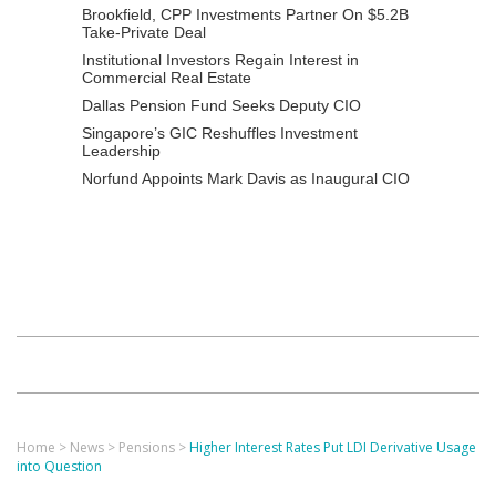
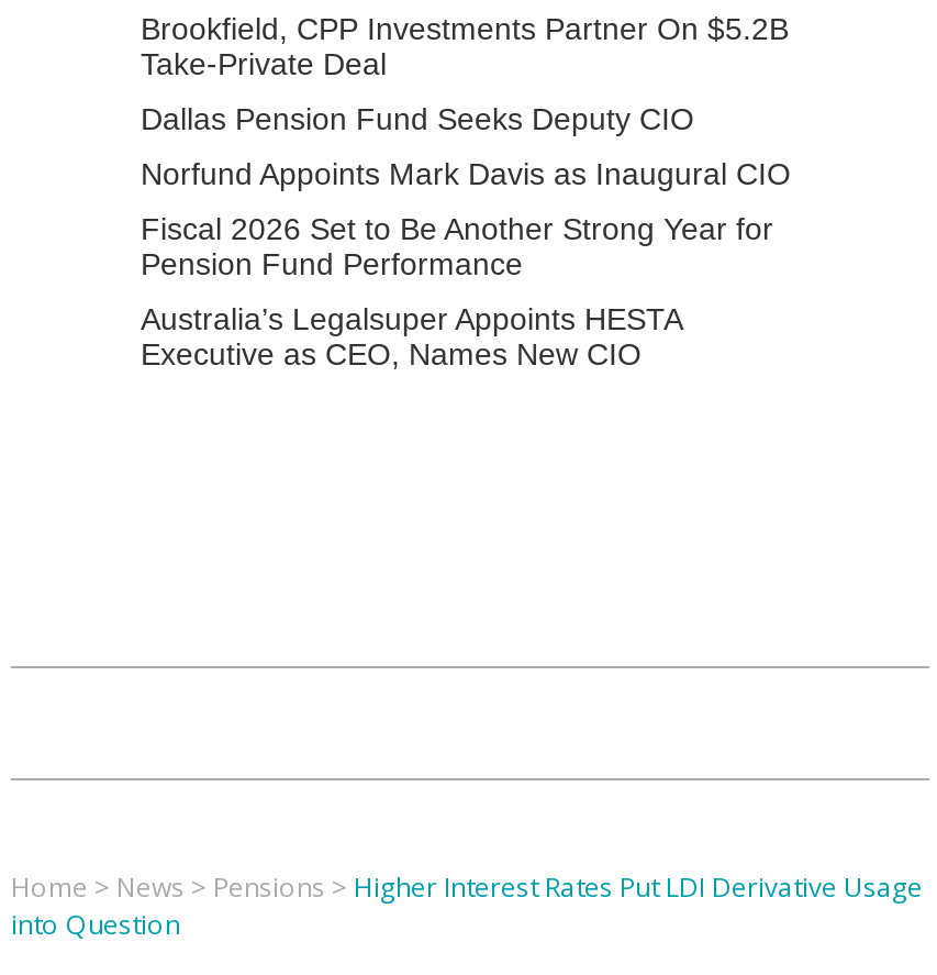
[82,51,359,86] Institutional Investors Regain Interest in | Commercial Real Estate -> none
moved [82,96,361,114] -> [141,101,694,136]: Dallas Pension Fund Seeks Deputy CIO
[82,124,358,160] Singapore’s GIC Reshuffles Investment | Leadership -> none
moved [82,170,410,187] -> [141,156,791,191]: Norfund Appoints Mark Davis as Inaugural CIO
none -> [141,211,773,371] Fiscal 2026 Set to Be Another Strong Year for | Pension Fund Performance | Australia’s Legalsuper Appoints HESTA | Executive as CEO, Names New CIO

